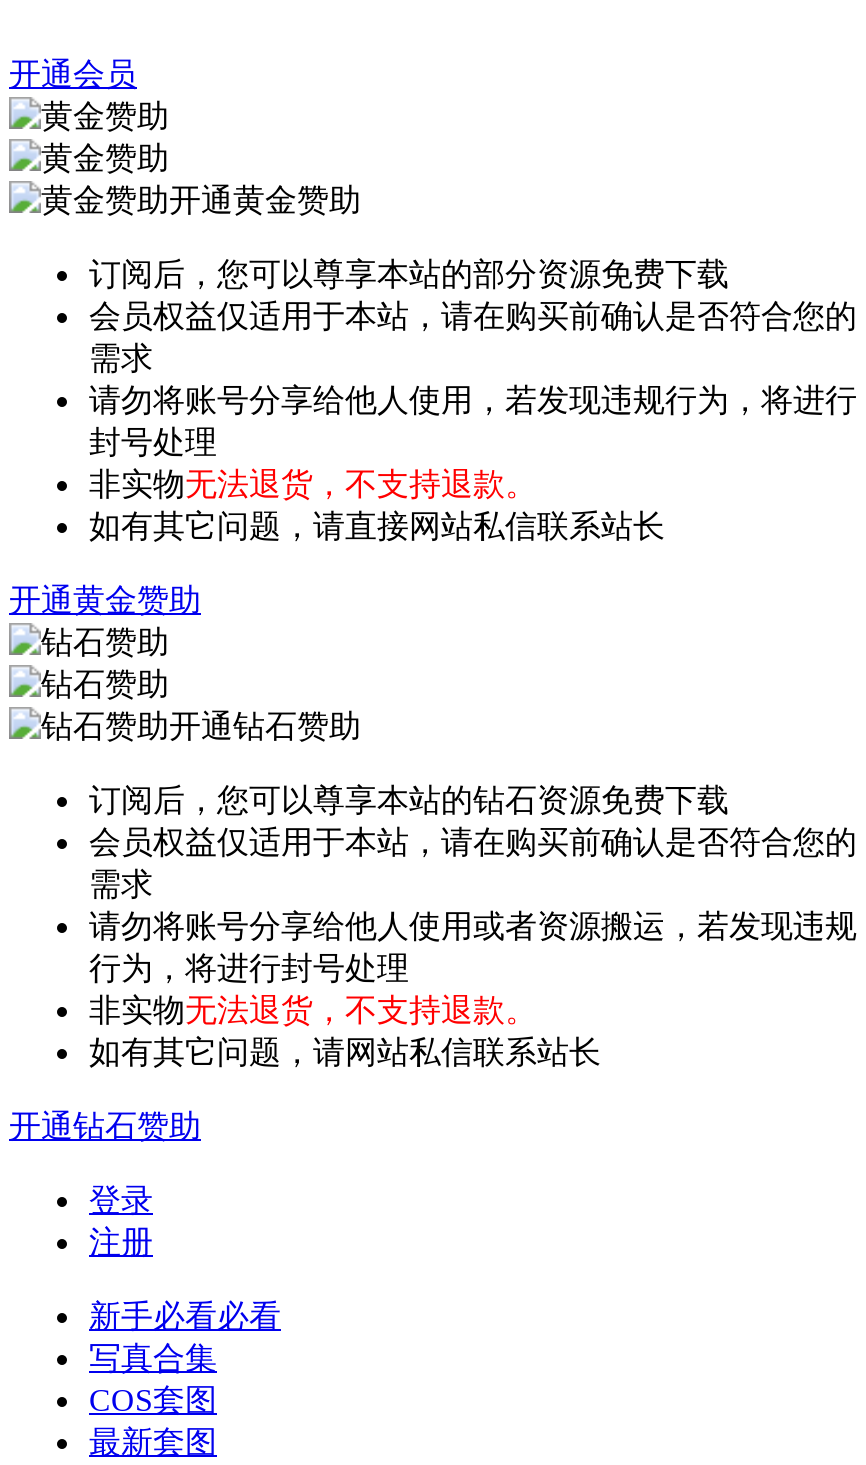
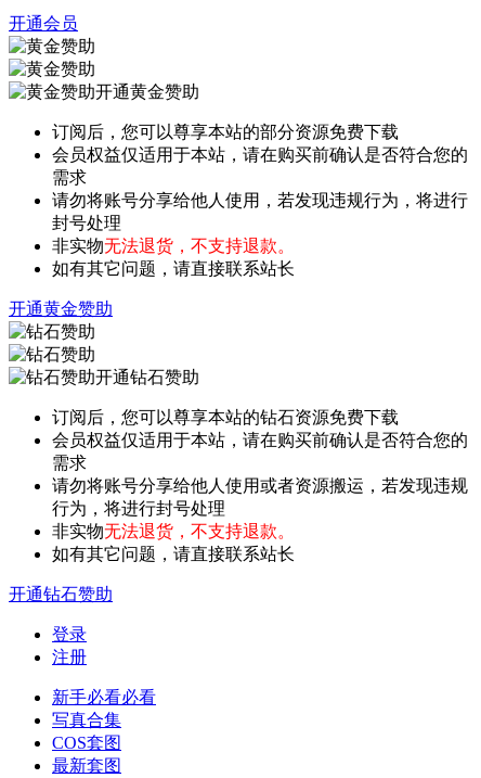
[89,509,665,543] 如有其它问题，请直接网站私信联系站长 -> [52,259,295,278] 如有其它问题，请直接联系站长
[89,1035,601,1069] 如有其它问题，请网站私信联系站长 -> [52,545,295,563] 如有其它问题，请直接联系站长

